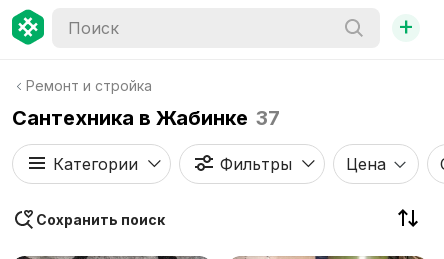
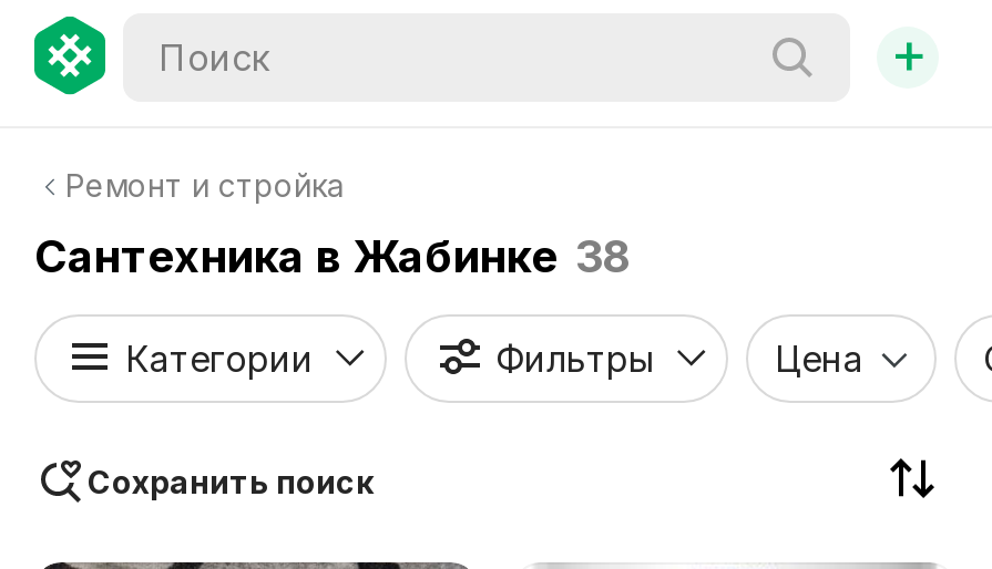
[12,106,280,130] Сантехника в Жабинке 37 -> [34,230,631,283] Сантехника в Жабинке 38

